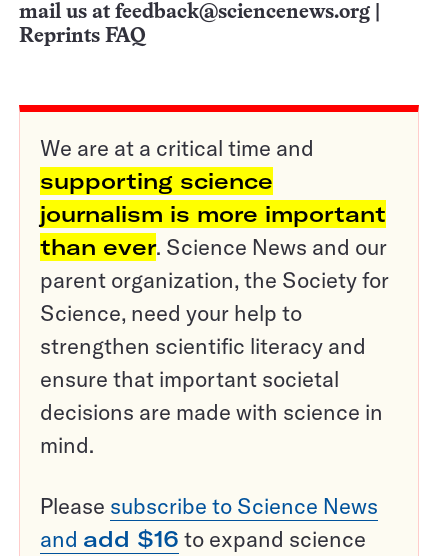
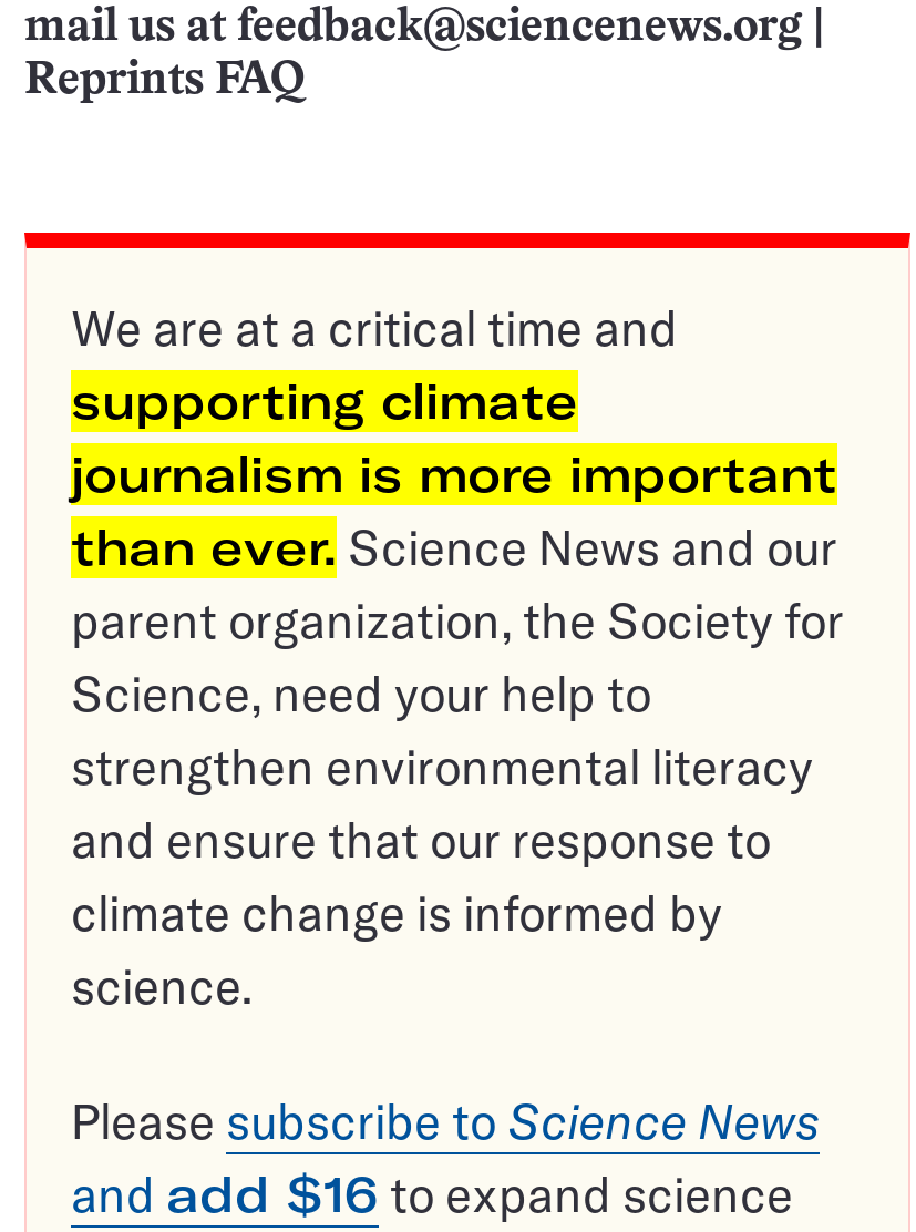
[40,167,273,195] supporting science -> [71,370,578,432] supporting climate
[40,332,383,459] strengthen scientific literacy and | ensure that important societal | decisions are made with science in | mind. -> [71,736,813,1017] strengthen environmental literacy | and ensure that our response to | climate change is informed by | science.

